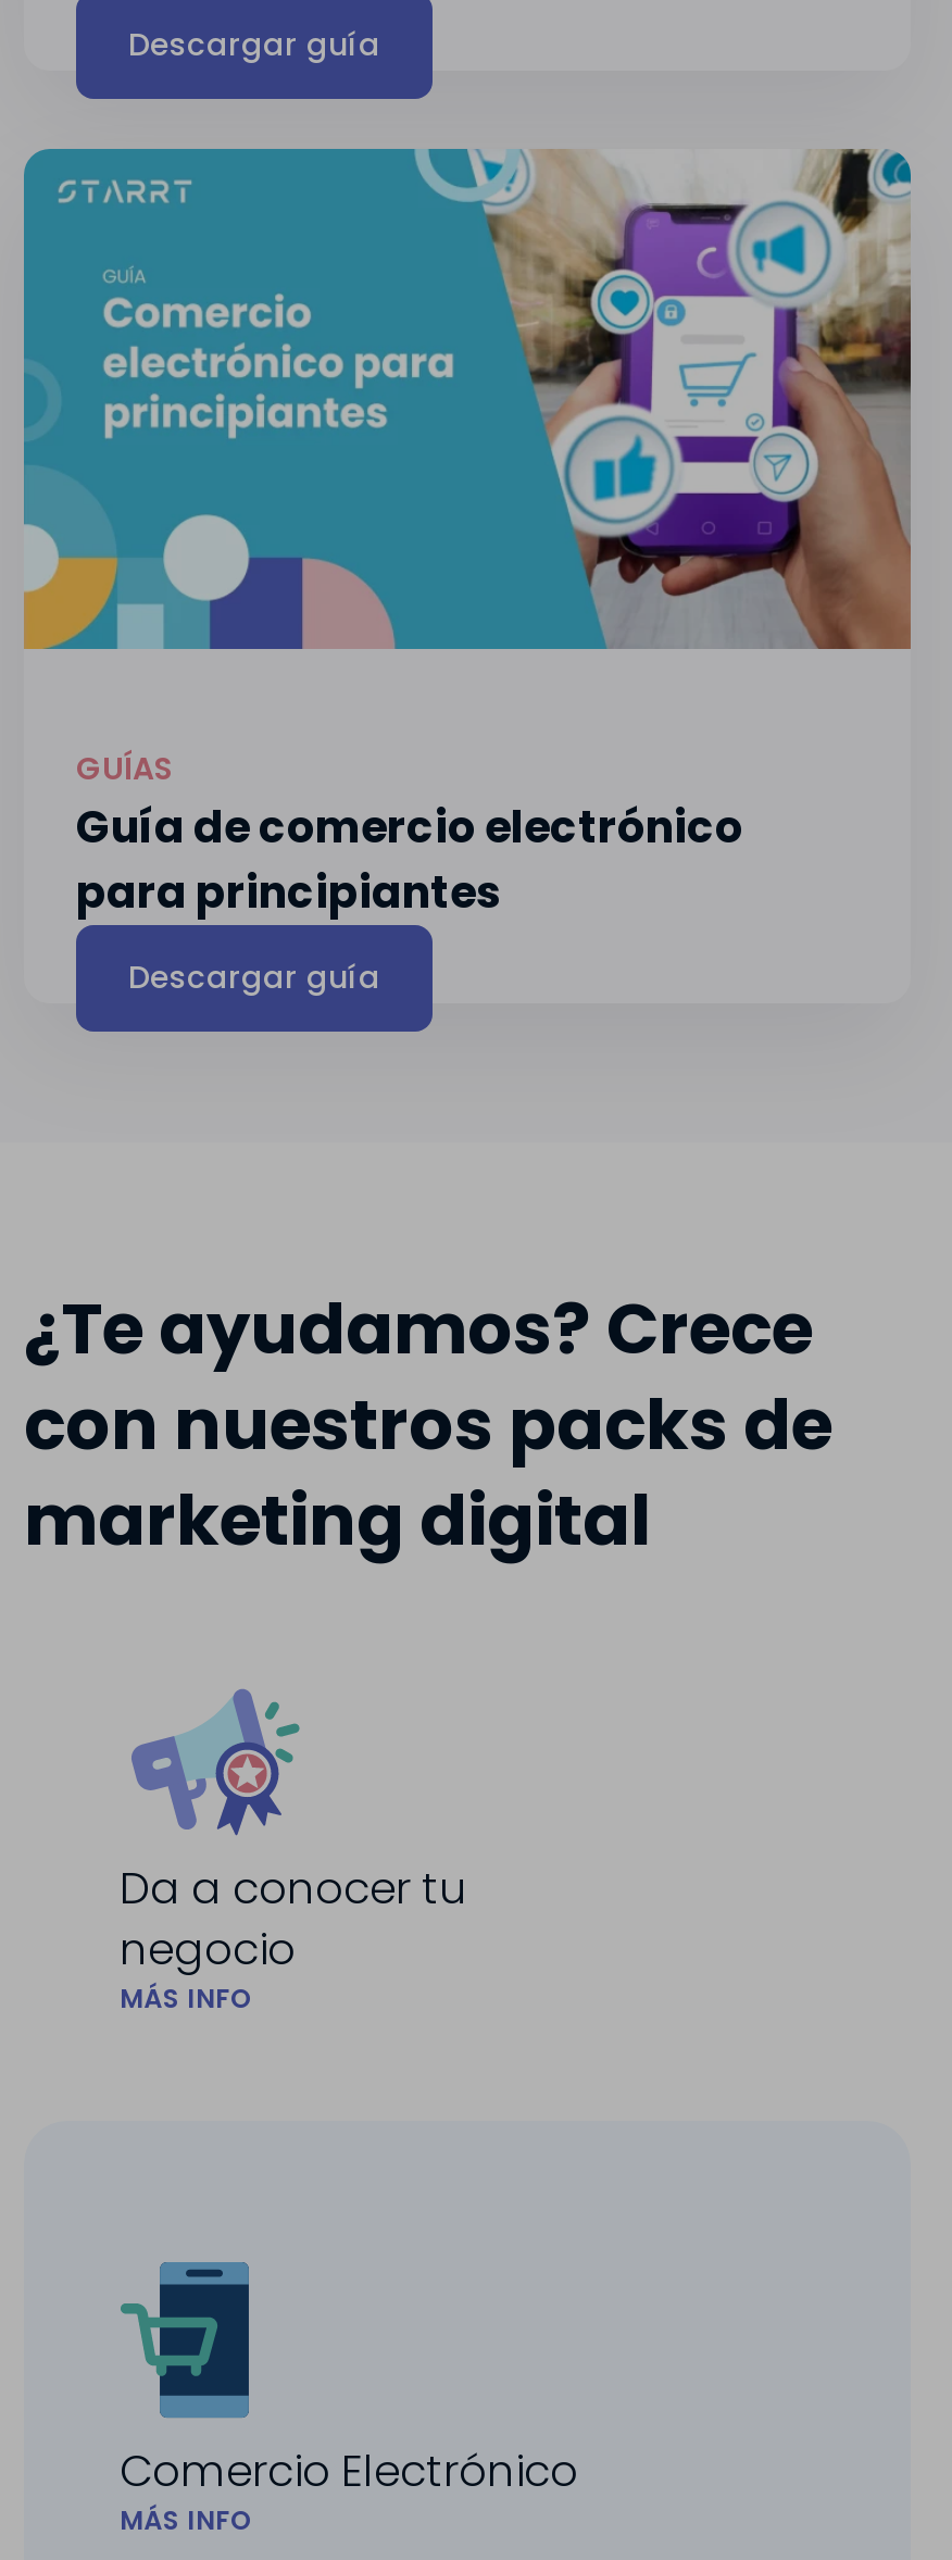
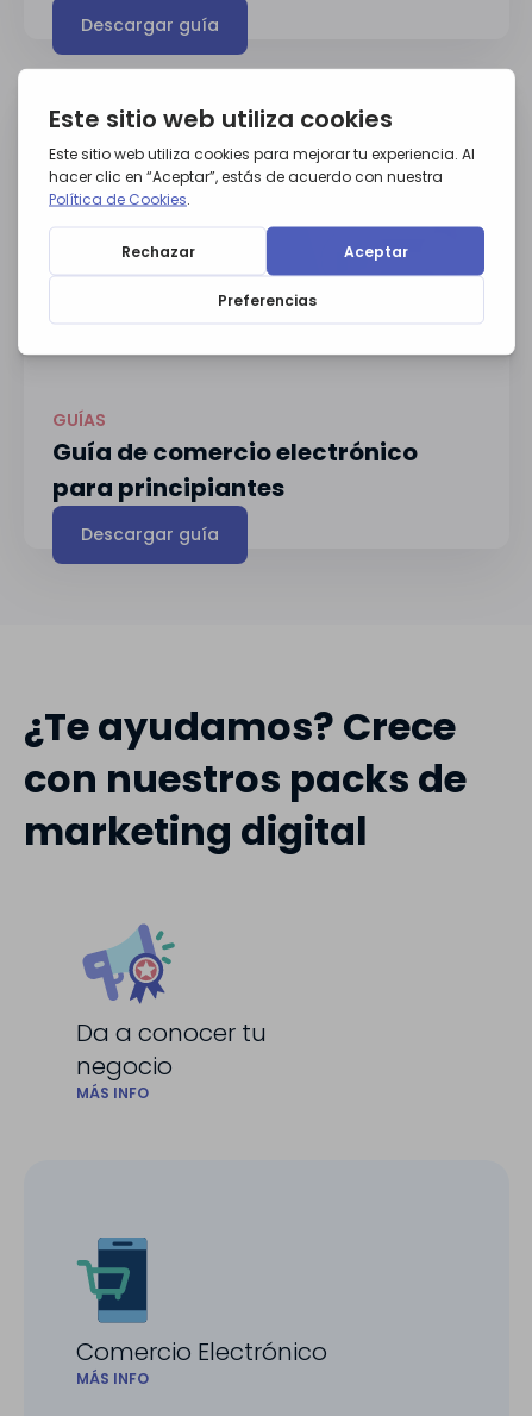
[15,126,919,650] [image] -> [18,68,515,356] [image]

